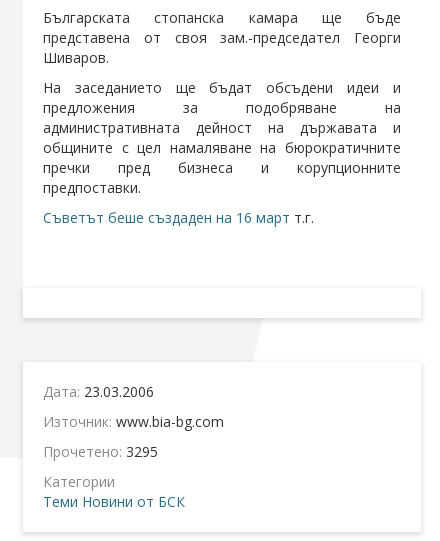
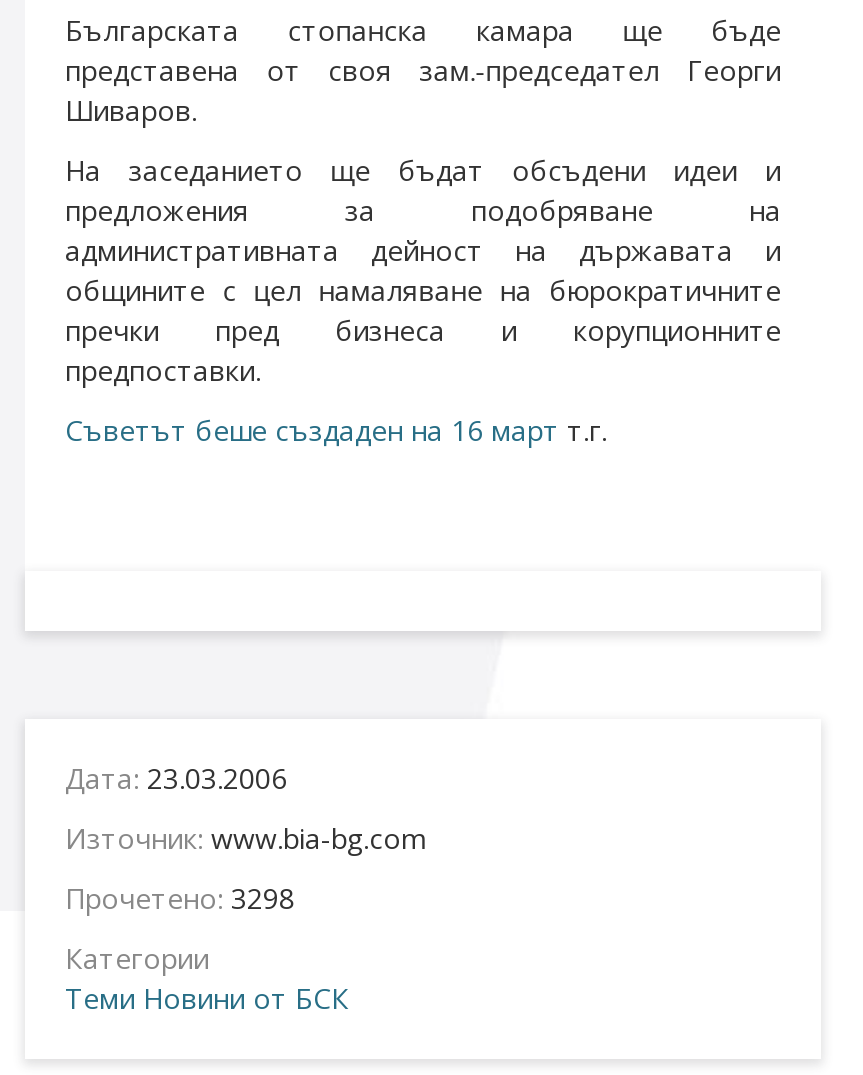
[43,442,158,461] Прочетено: 3295 -> [65,879,295,917] Прочетено: 3298

